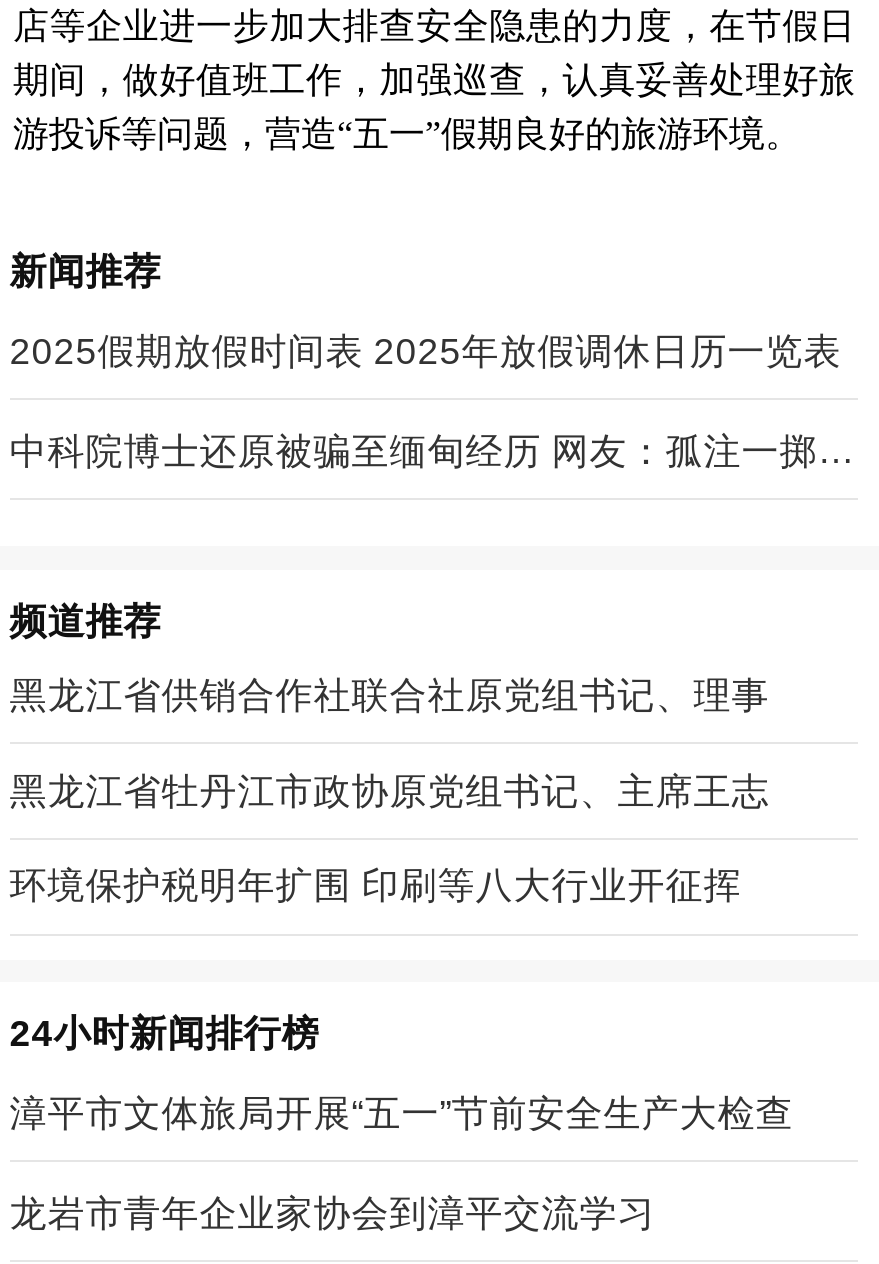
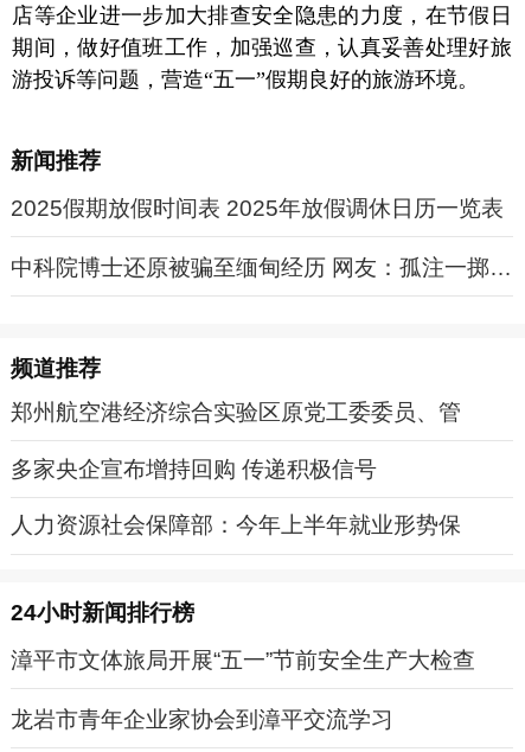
[9,674,769,716] 黑龙江省供销合作社联合社原党组书记、理事 -> [10,400,461,425] 郑州航空港经济综合实验区原党工委委员、管
[9,770,769,812] 黑龙江省牡丹江市政协原党组书记、主席王志 -> [10,456,377,481] 多家央企宣布增持回购 传递积极信号
[9,865,741,907] 环境保护税明年扩围 印刷等八大行业开征挥 -> [10,513,461,538] 人力资源社会保障部：今年上半年就业形势保

